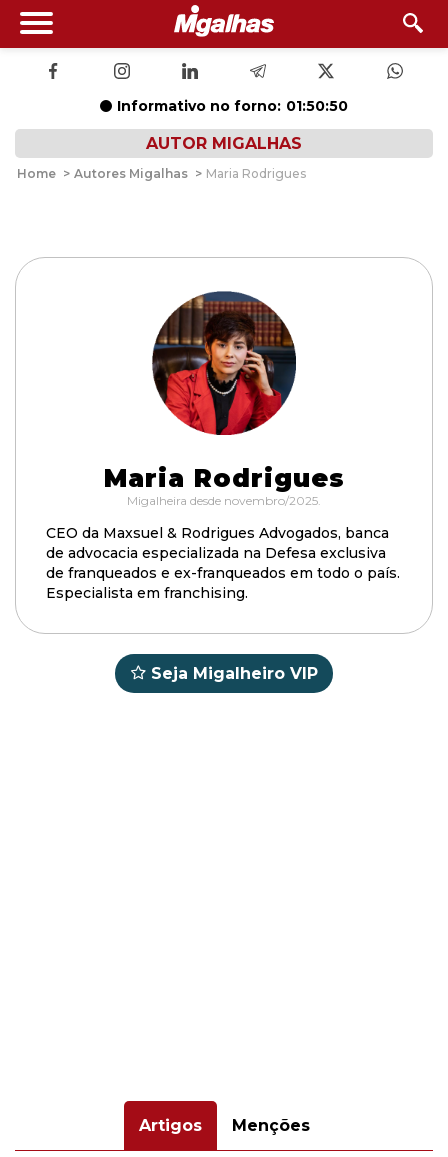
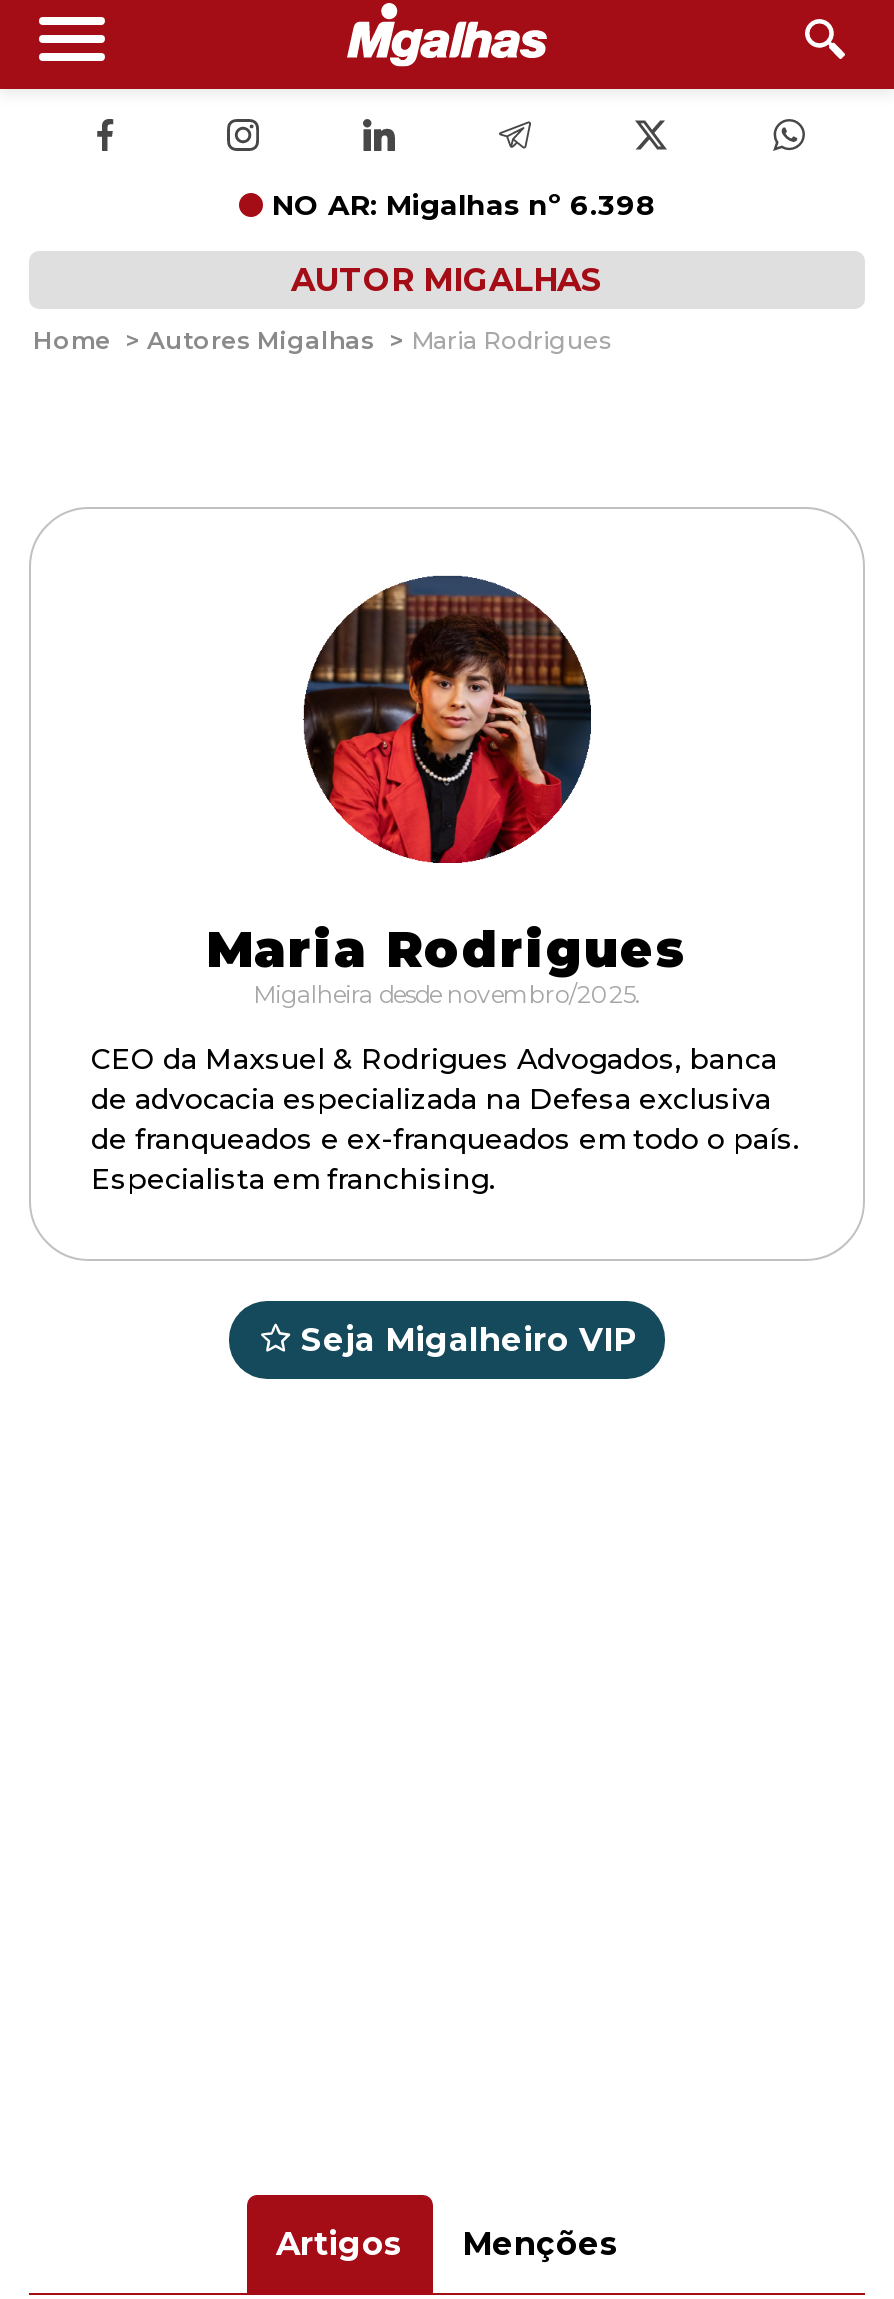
[117,97,348,115] Informativo no forno: 01:50:50 -> [272,187,656,223] NO AR: Migalhas nº 6.398

